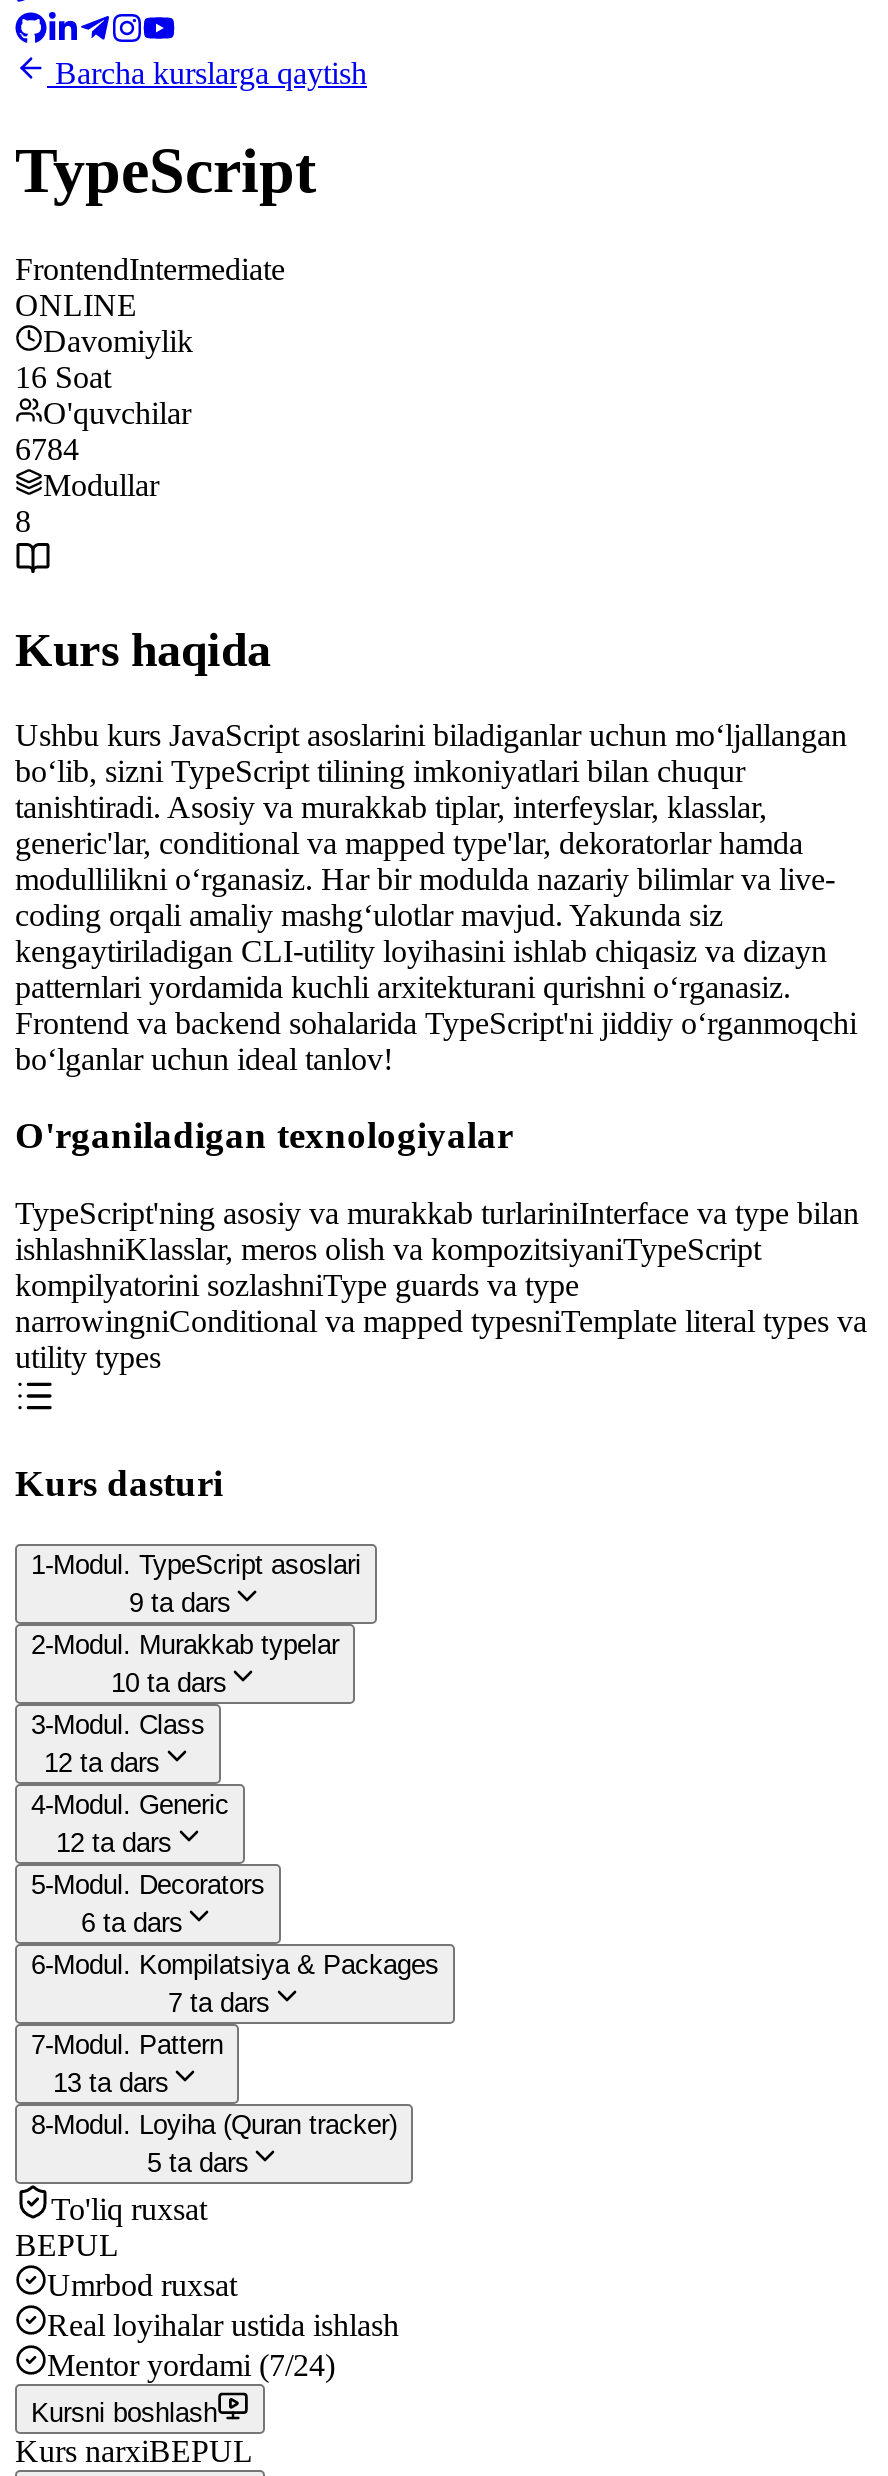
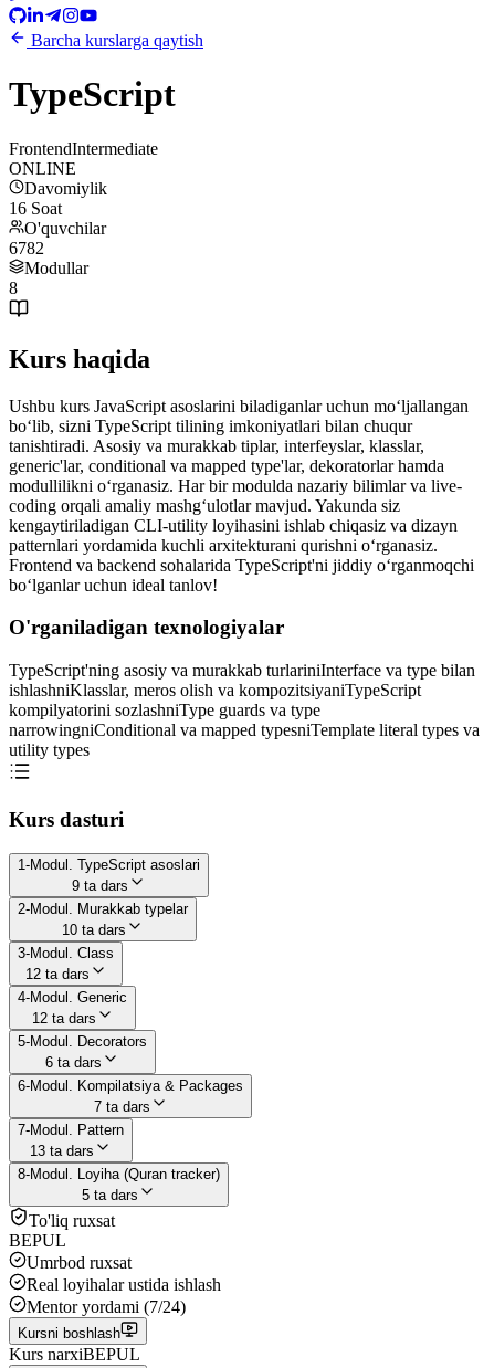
[15,432,79,466] 6784 -> [9,239,44,257] 6782

